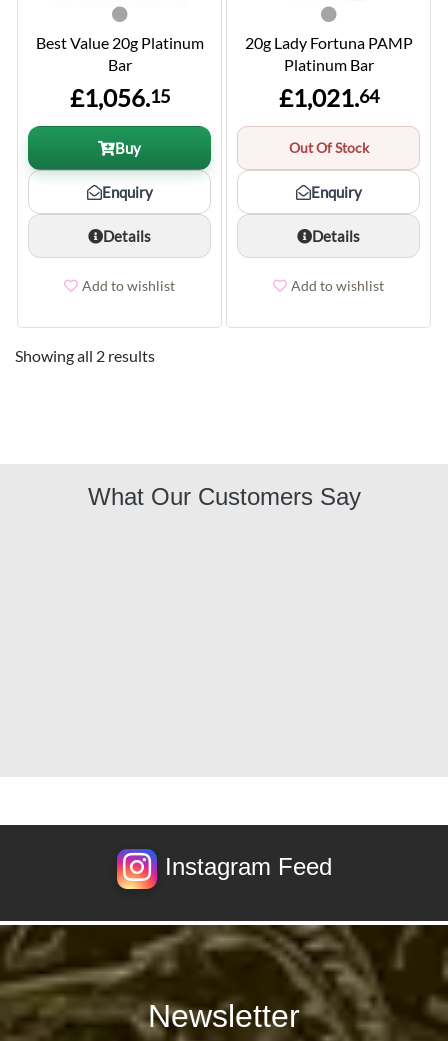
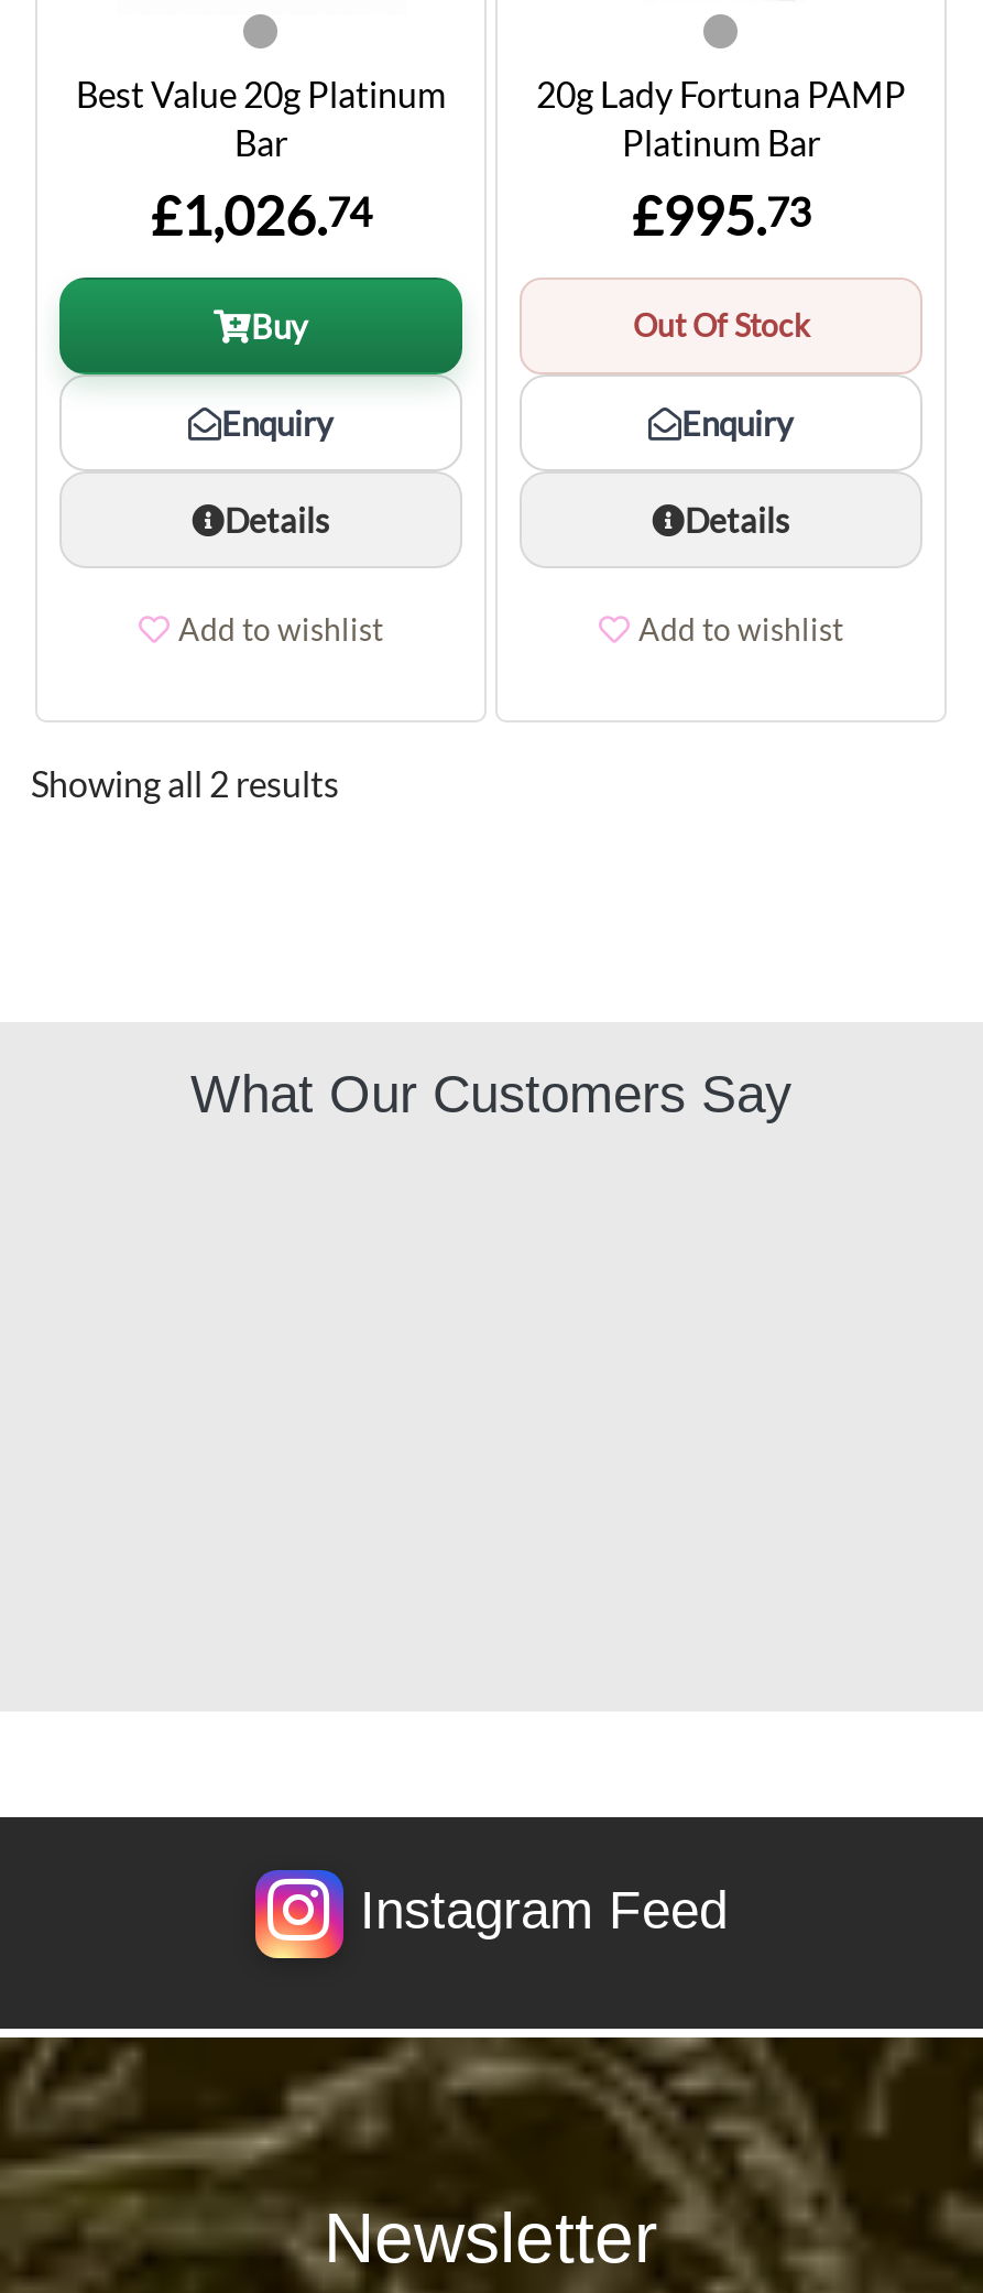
[69,83,169,112] £1,056.15 -> [151,184,371,248] £1,026.74
[278,83,378,112] £1,021.64 -> [632,184,810,248] £995.73

